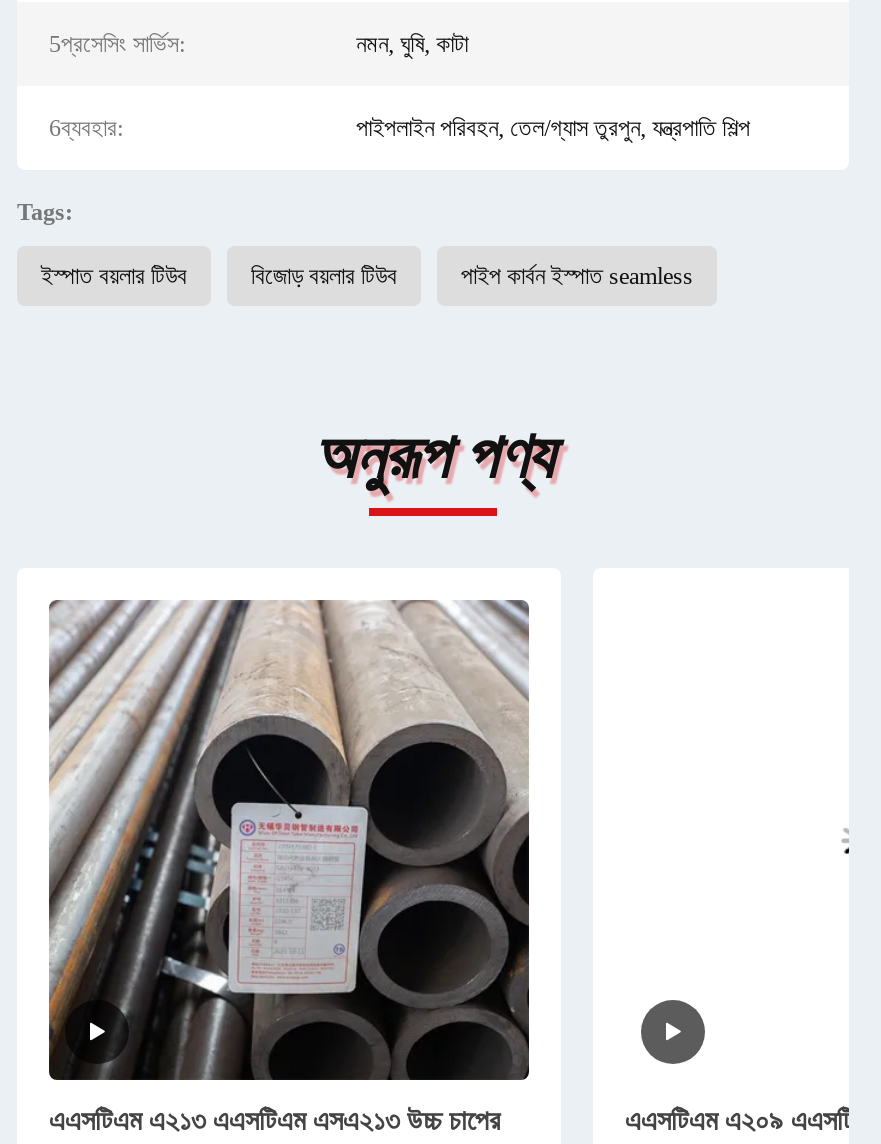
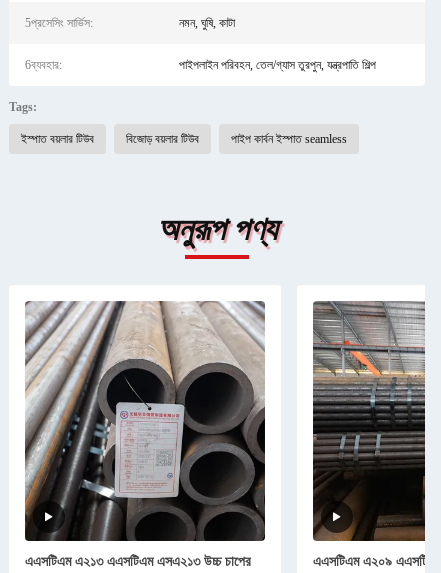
none -> [312,300,426,542] [image]

